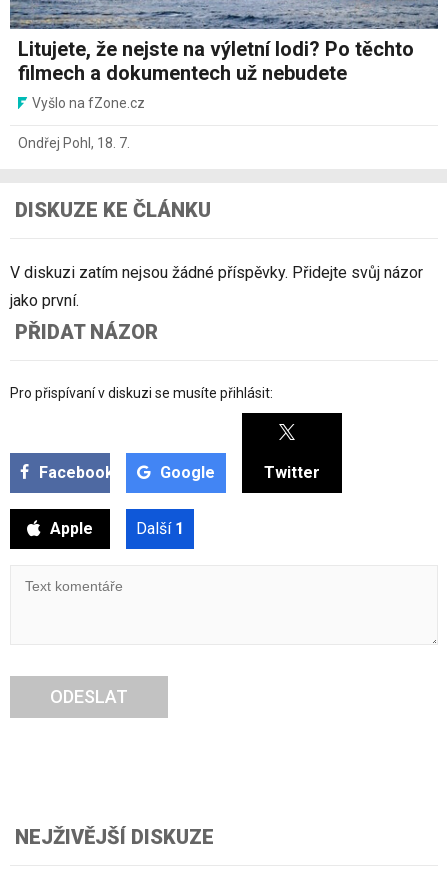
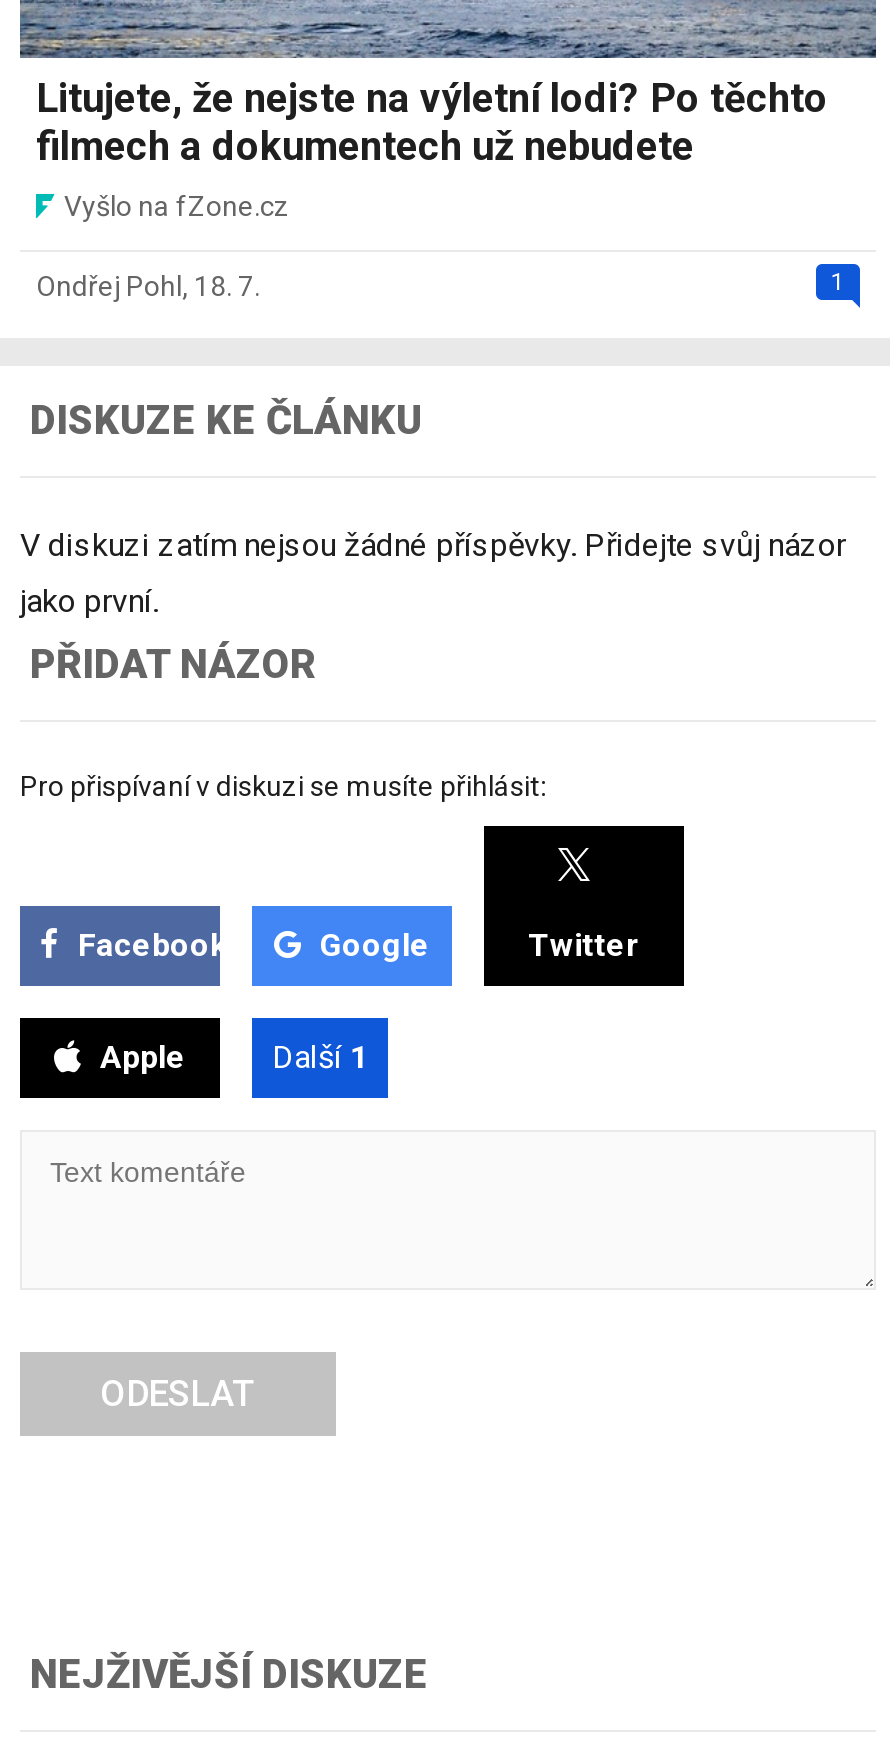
none -> [831,269,845,297] 1

